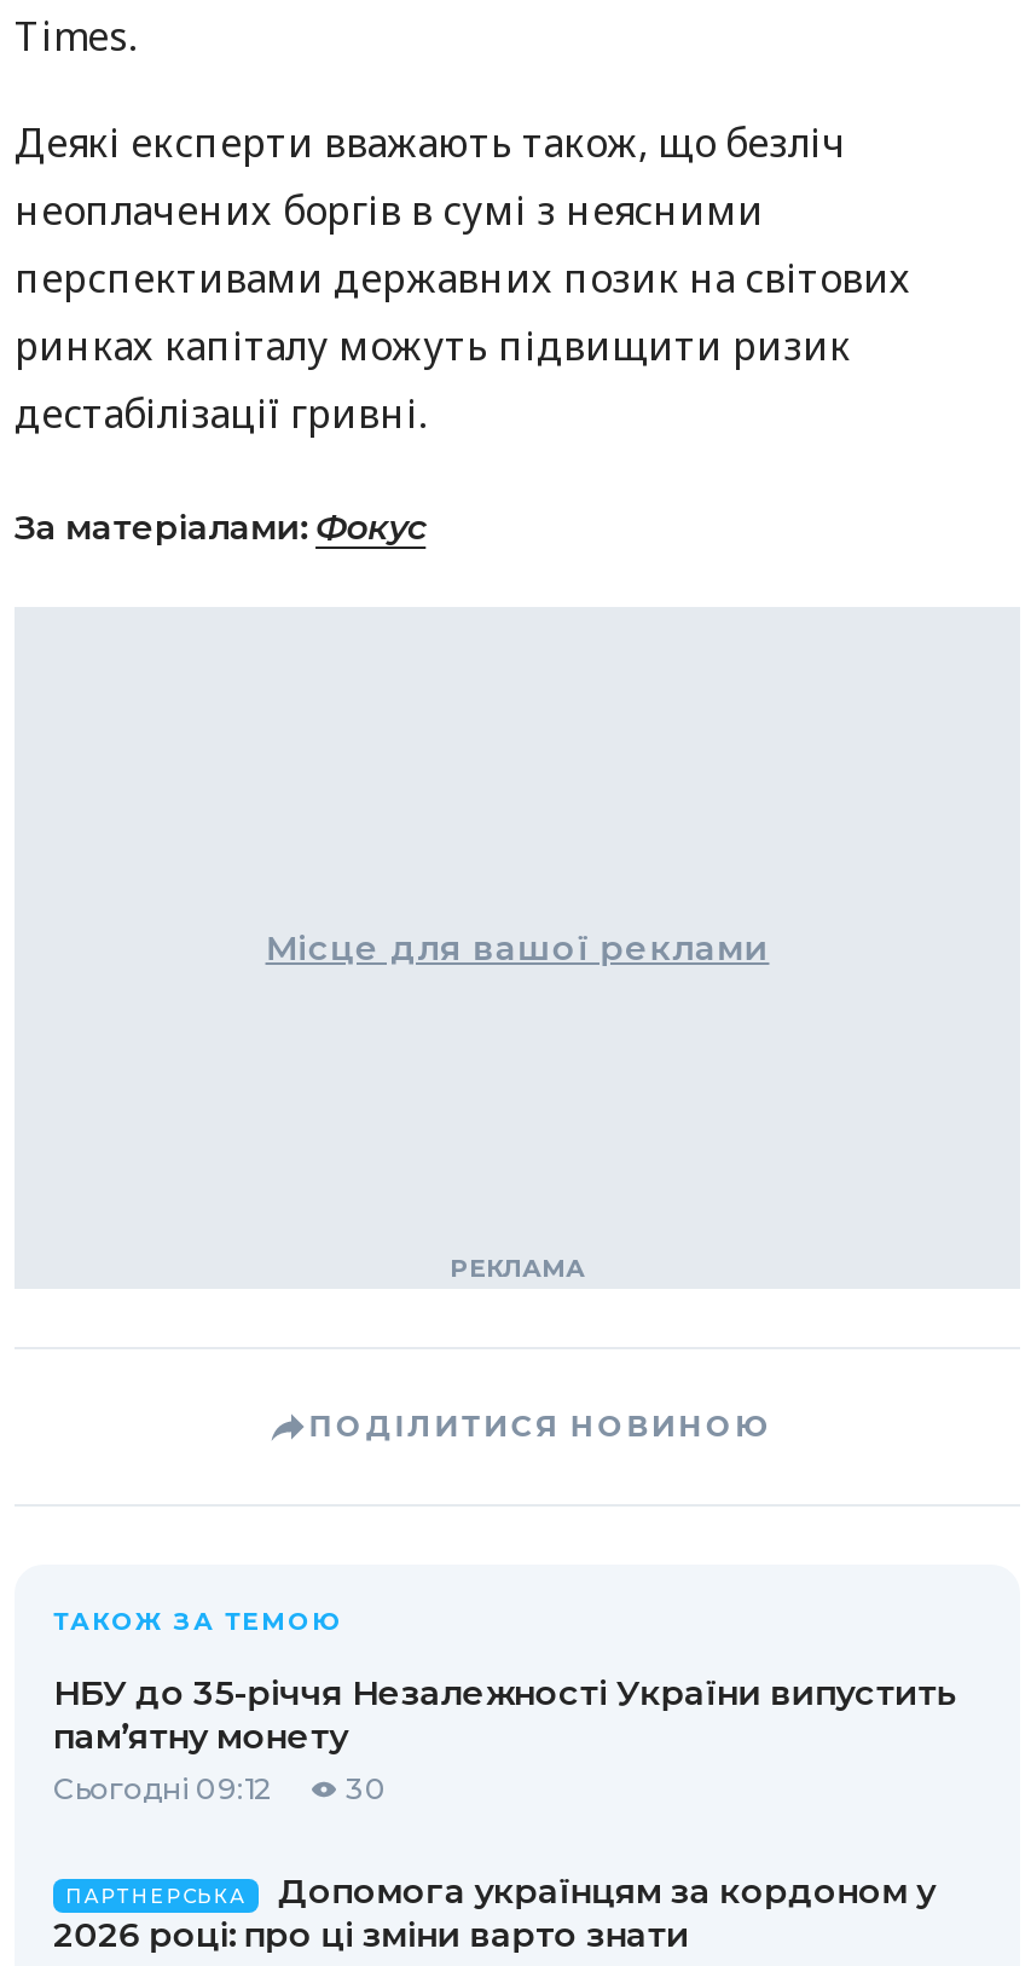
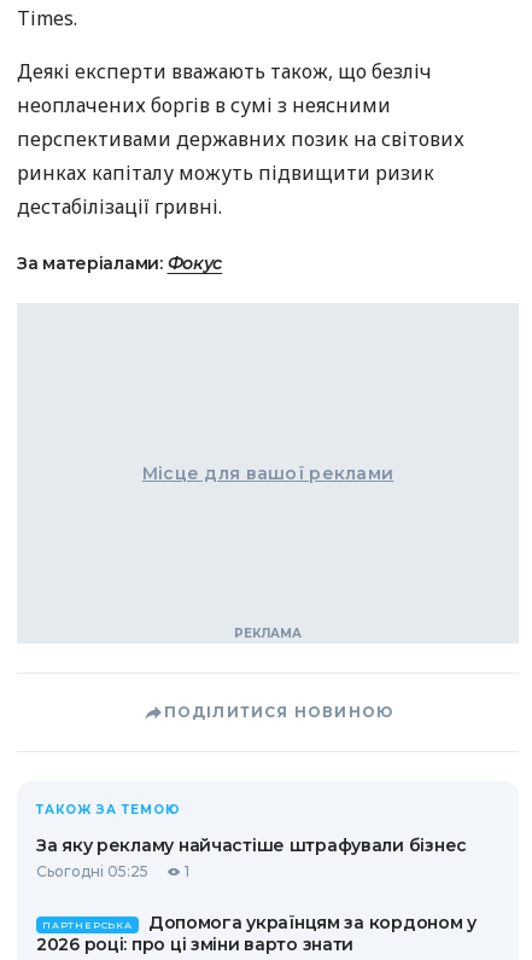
[53,1671,955,1806] НБУ до 35-річчя Незалежності України випустить | пам’ятну монету | Сьогодні 09:12 | 30 -> [36,834,467,880] За яку рекламу найчастіше штрафували бізнес | Сьогодні 05:25 | 1

